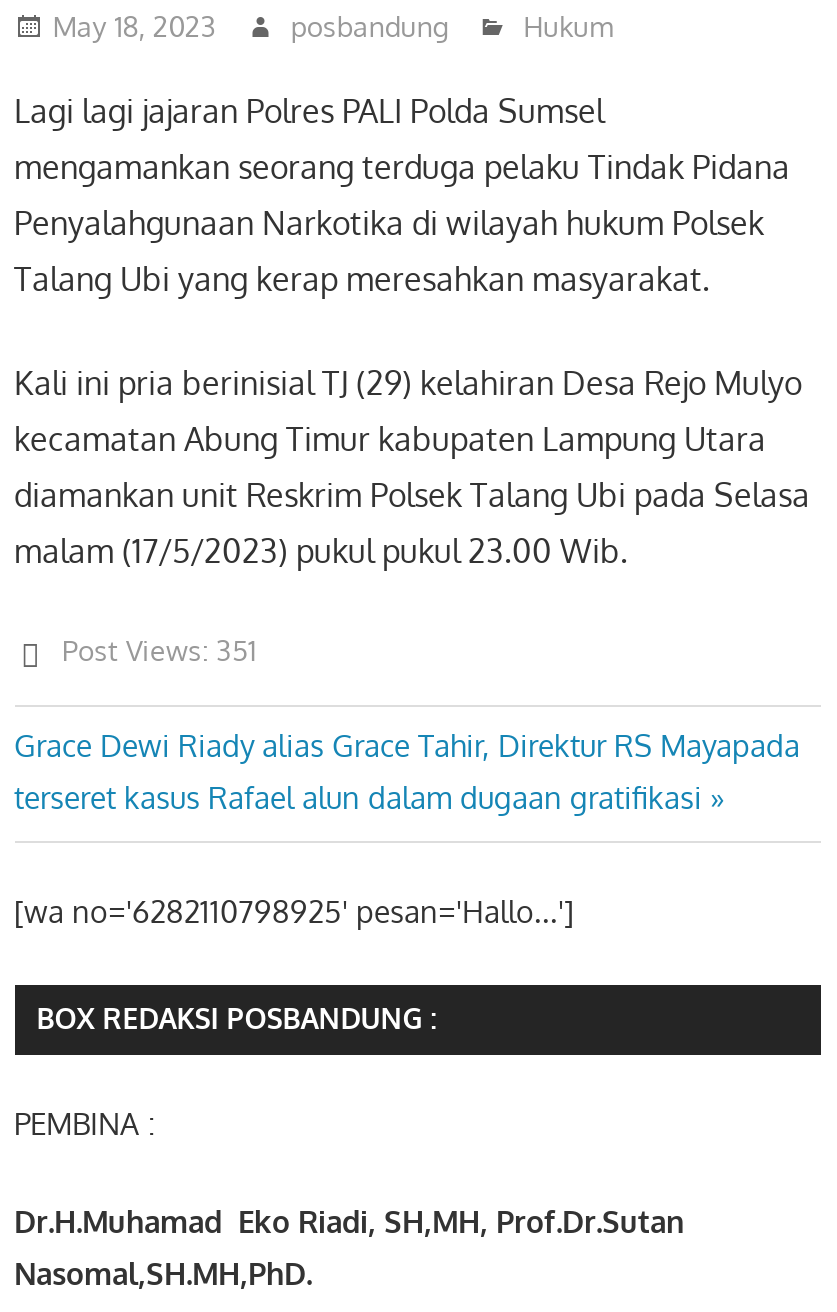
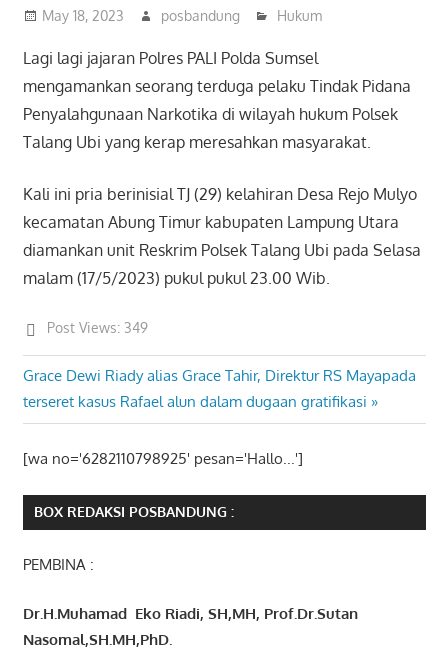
[62,633,256,667] Post Views: 351 -> [46,319,147,336] Post Views: 349

